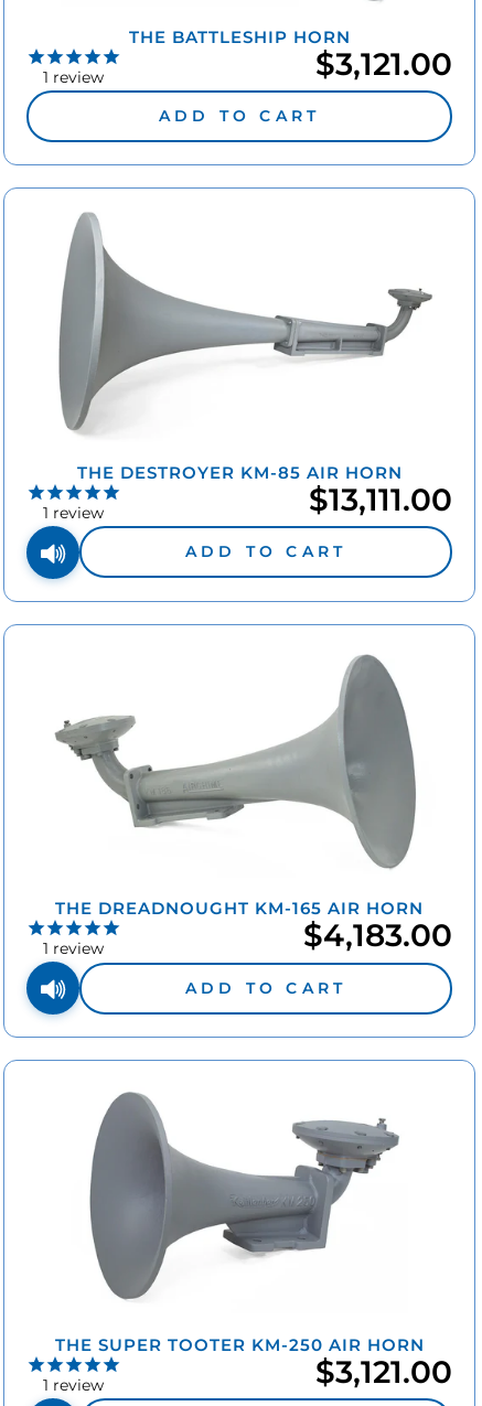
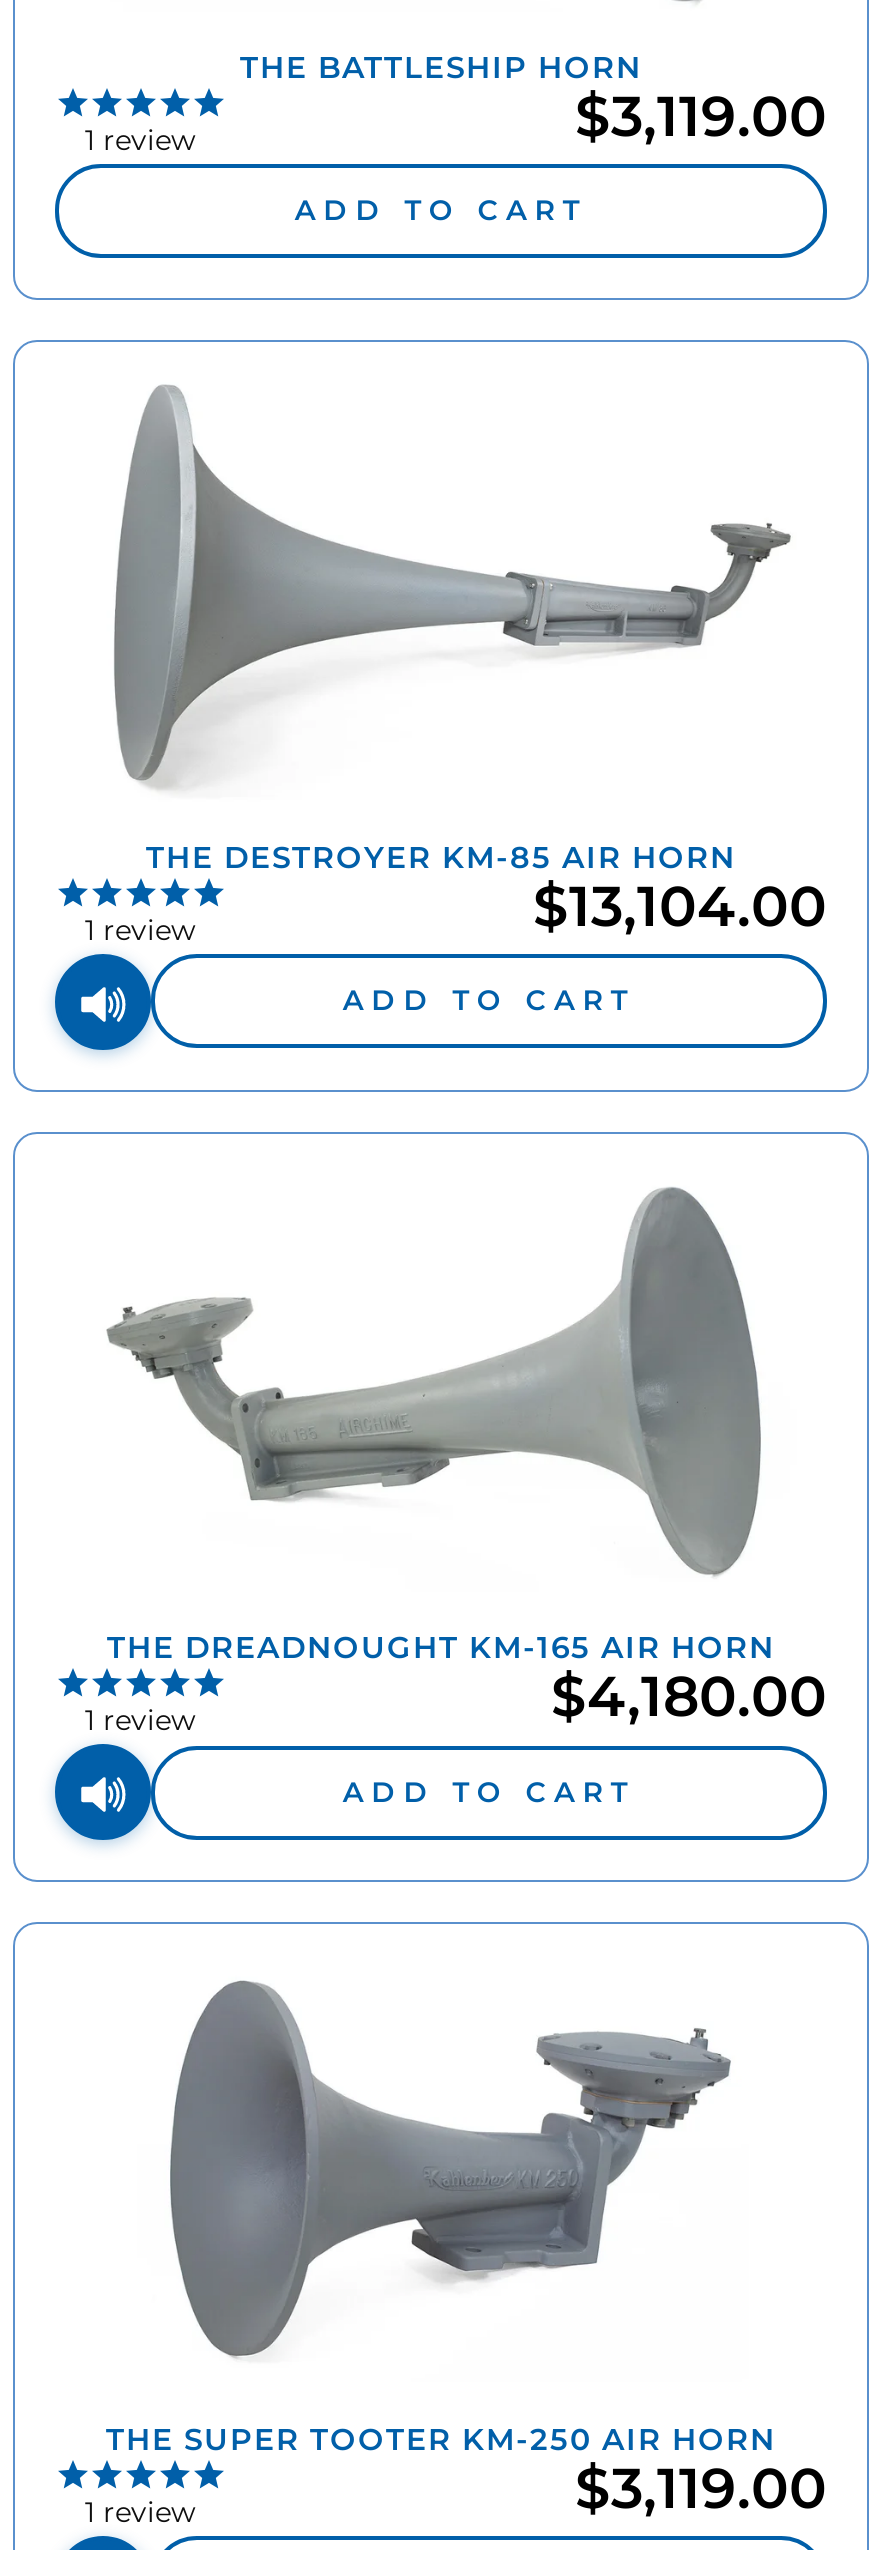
[315,46,452,83] $3,121.00 -> [575,83,827,151] $3,119.00
[309,481,452,518] $13,111.00 -> [533,872,827,940] $13,104.00
[303,917,452,954] $4,183.00 -> [551,1663,827,1731] $4,180.00
[315,1353,452,1391] $3,121.00 -> [575,2454,827,2522] $3,119.00

